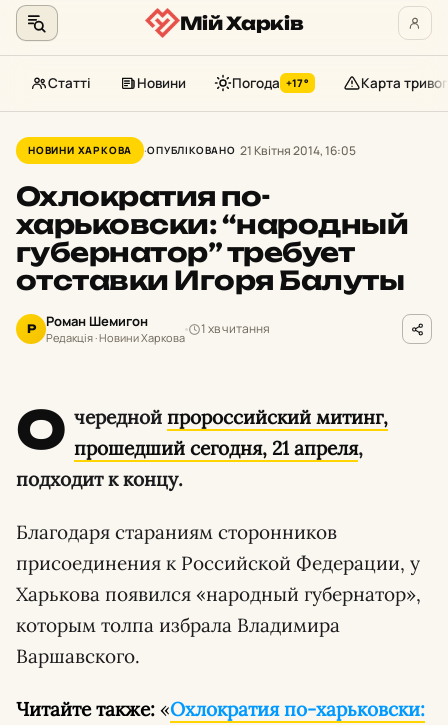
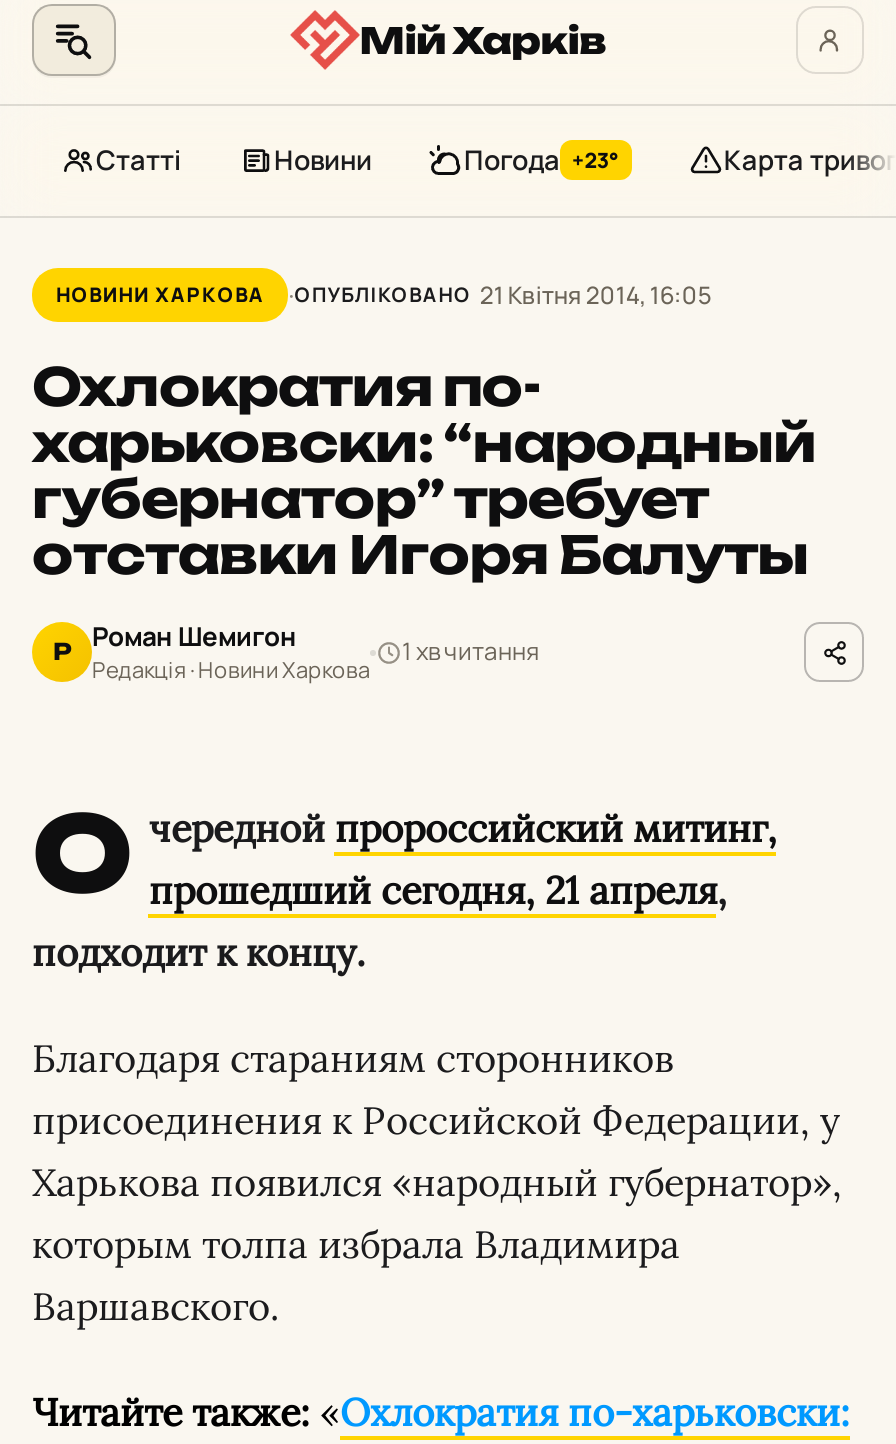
[232,74,309,92] Погода +17° -> [464,142,620,178] Погода +23°

